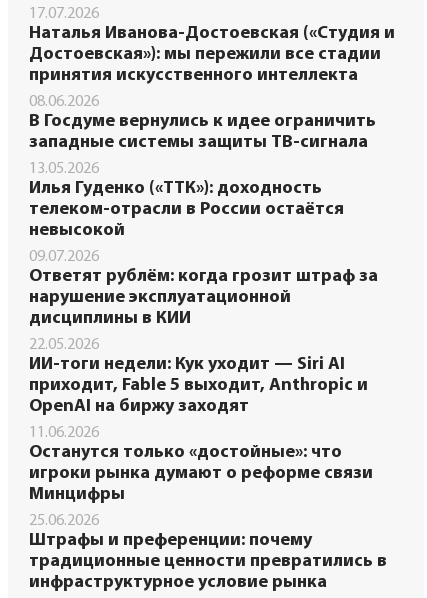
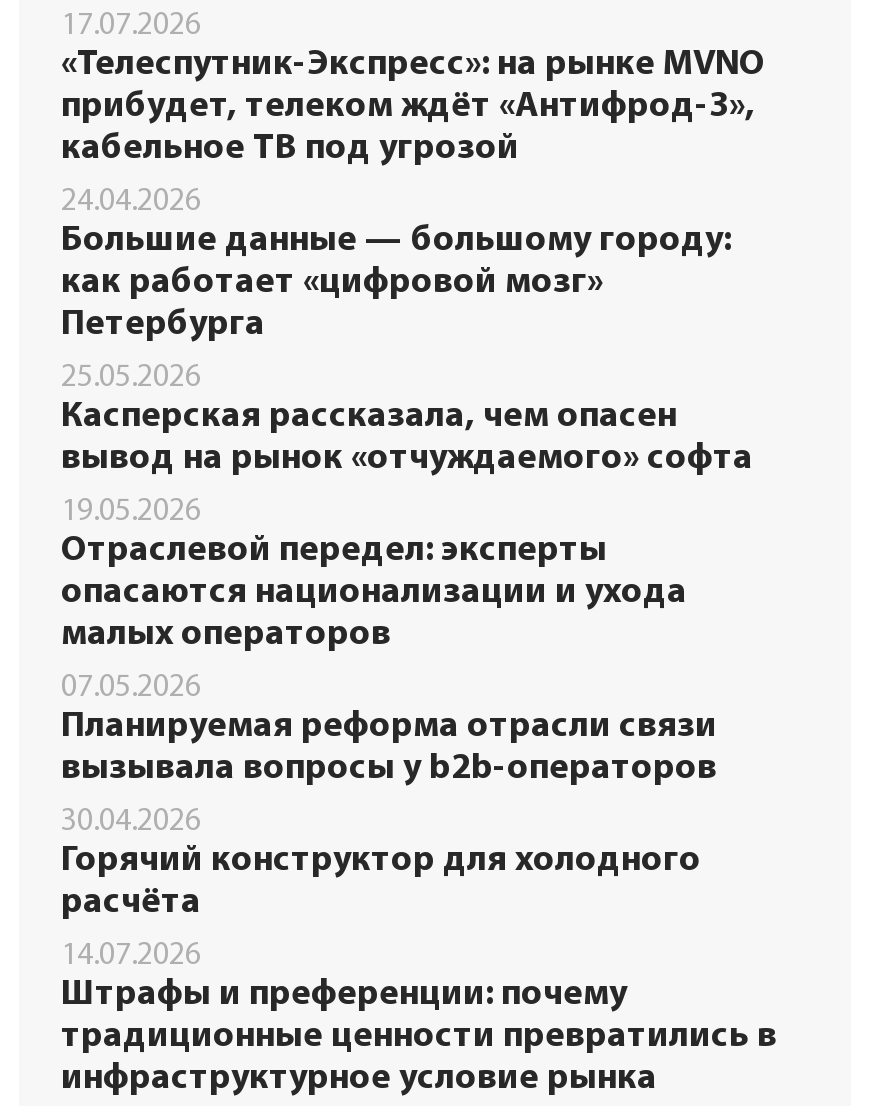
[29,24,395,85] Наталья Иванова-Достоевская («Студия и | Достоевская»): мы пережили все стадии | принятия искусственного интеллекта -> [61,45,765,167] «Телеспутник-Экспресс»: на рынке MVNO | прибудет, телеком ждёт «Антифрод-3», | кабельное ТВ под угрозой
[29,94,376,152] 08.06.2026 | В Госдуме вернулись к идее ограничить | западные системы защиты ТВ-сигнала -> [61,185,731,343] 24.04.2026 | Большие данные — большому городу: | как работает «цифровой мозг» | Петербурга
[29,161,344,240] 13.05.2026 | Илья Гуденко («ТТК»): доходность | телеком-отрасли в России остаётся | невысокой -> [61,361,753,477] 25.05.2026 | Касперская рассказала, чем опасен | вывод на рынок «отчуждаемого» софта
[29,249,378,328] 09.07.2026 | Ответят рублём: когда грозит штраф за | нарушение эксплуатационной | дисциплины в КИИ -> [61,495,687,653] 19.05.2026 | Отраслевой передел: эксперты | опасаются национализации и ухода | малых операторов
[29,337,368,416] 22.05.2026 | ИИ-тоги недели: Кук уходит — Siri AI | приходит, Fable 5 выходит, Anthropic и | OpenAI на биржу заходят -> [61,671,717,787] 07.05.2026 | Планируемая реформа отрасли связи | вызывала вопросы у b2b-операторов
[29,425,373,504] 11.06.2026 | Останутся только «достойные»: что | игроки рынка думают о реформе связи | Минцифры -> [61,805,701,921] 30.04.2026 | Горячий конструктор для холодного | расчёта
[29,513,99,529] 25.06.2026 -> [61,939,201,971] 14.07.2026

